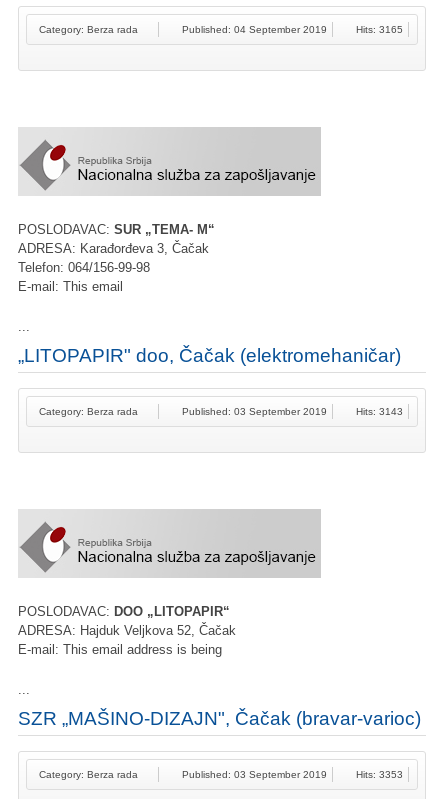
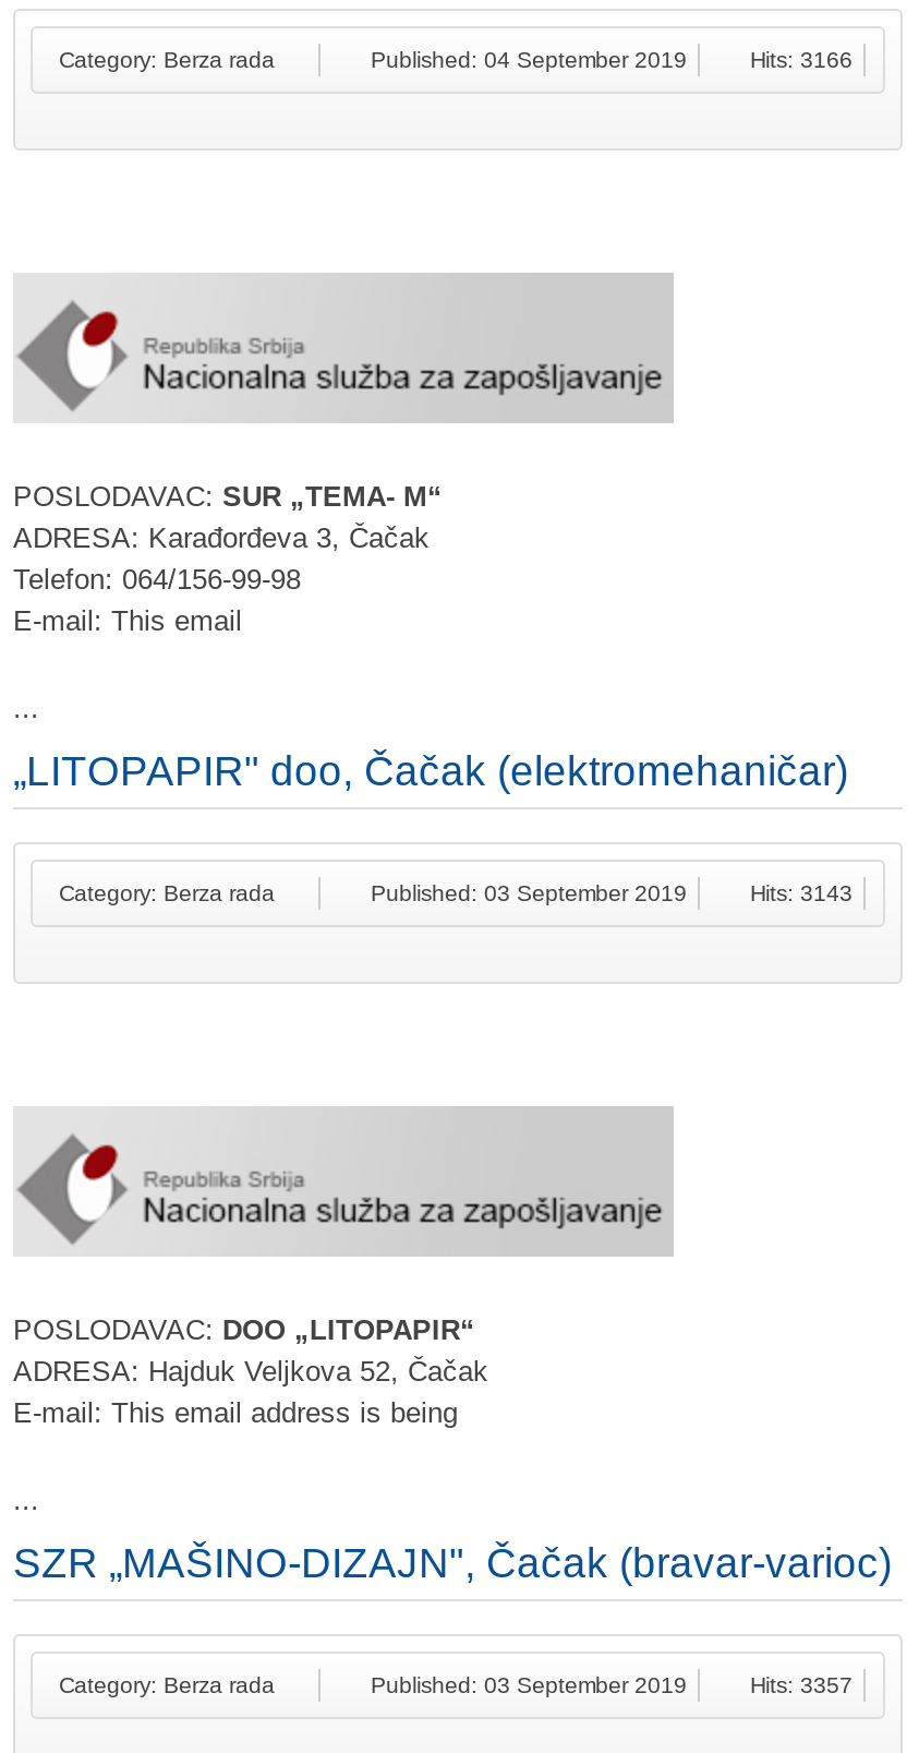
[356,24,403,35] Hits: 3165 -> [750,47,853,71] Hits: 3166
[356,769,403,780] Hits: 3353 -> [750,1672,853,1696] Hits: 3357

